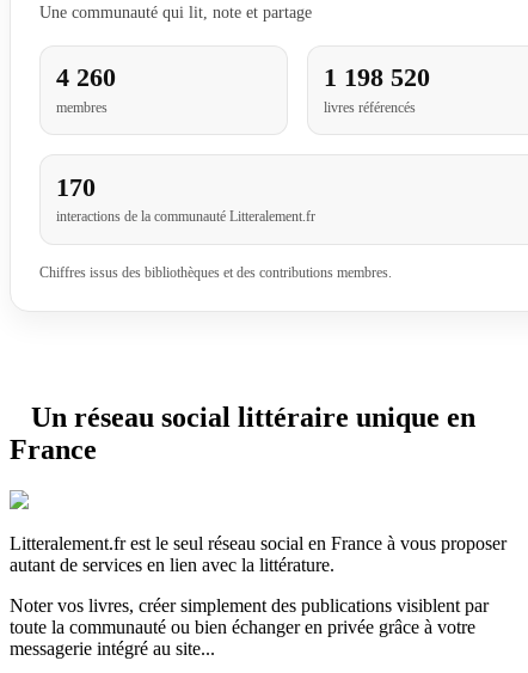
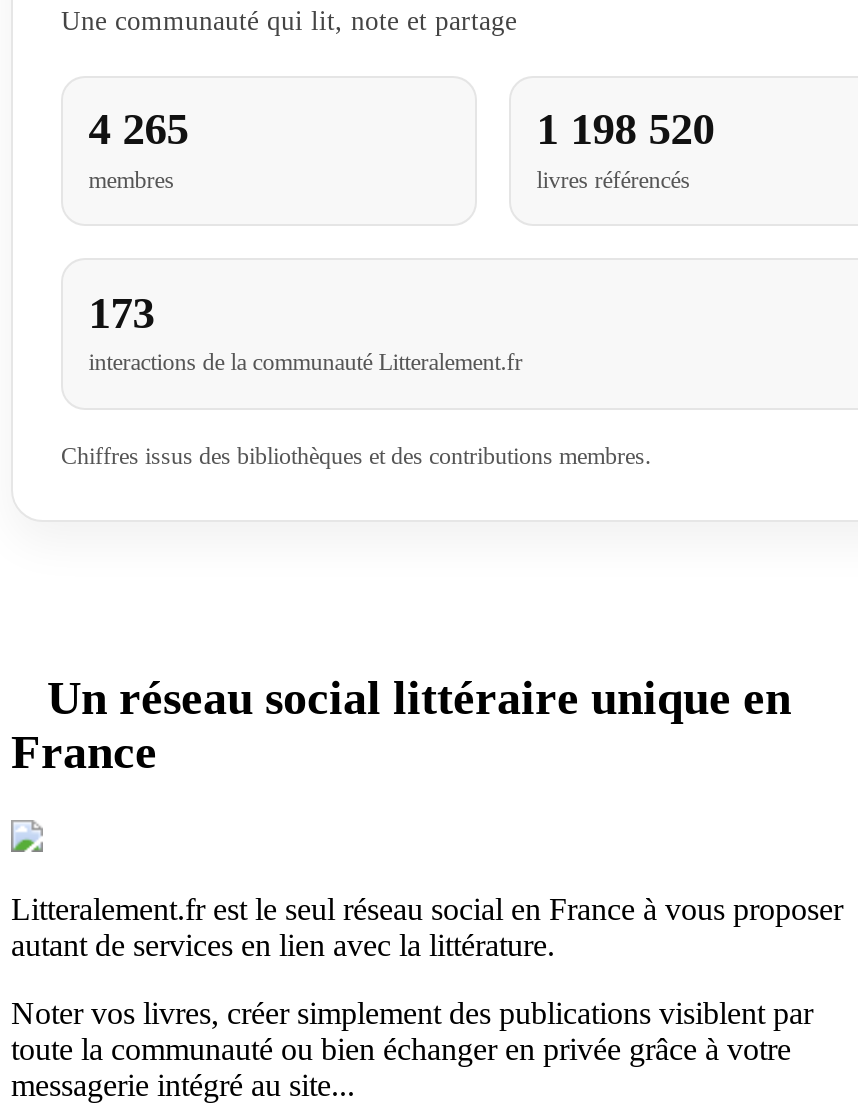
[56,62,116,92] 4 260 -> [89,104,189,154] 4 265
[56,172,95,201] 170 -> [89,287,155,337] 173

